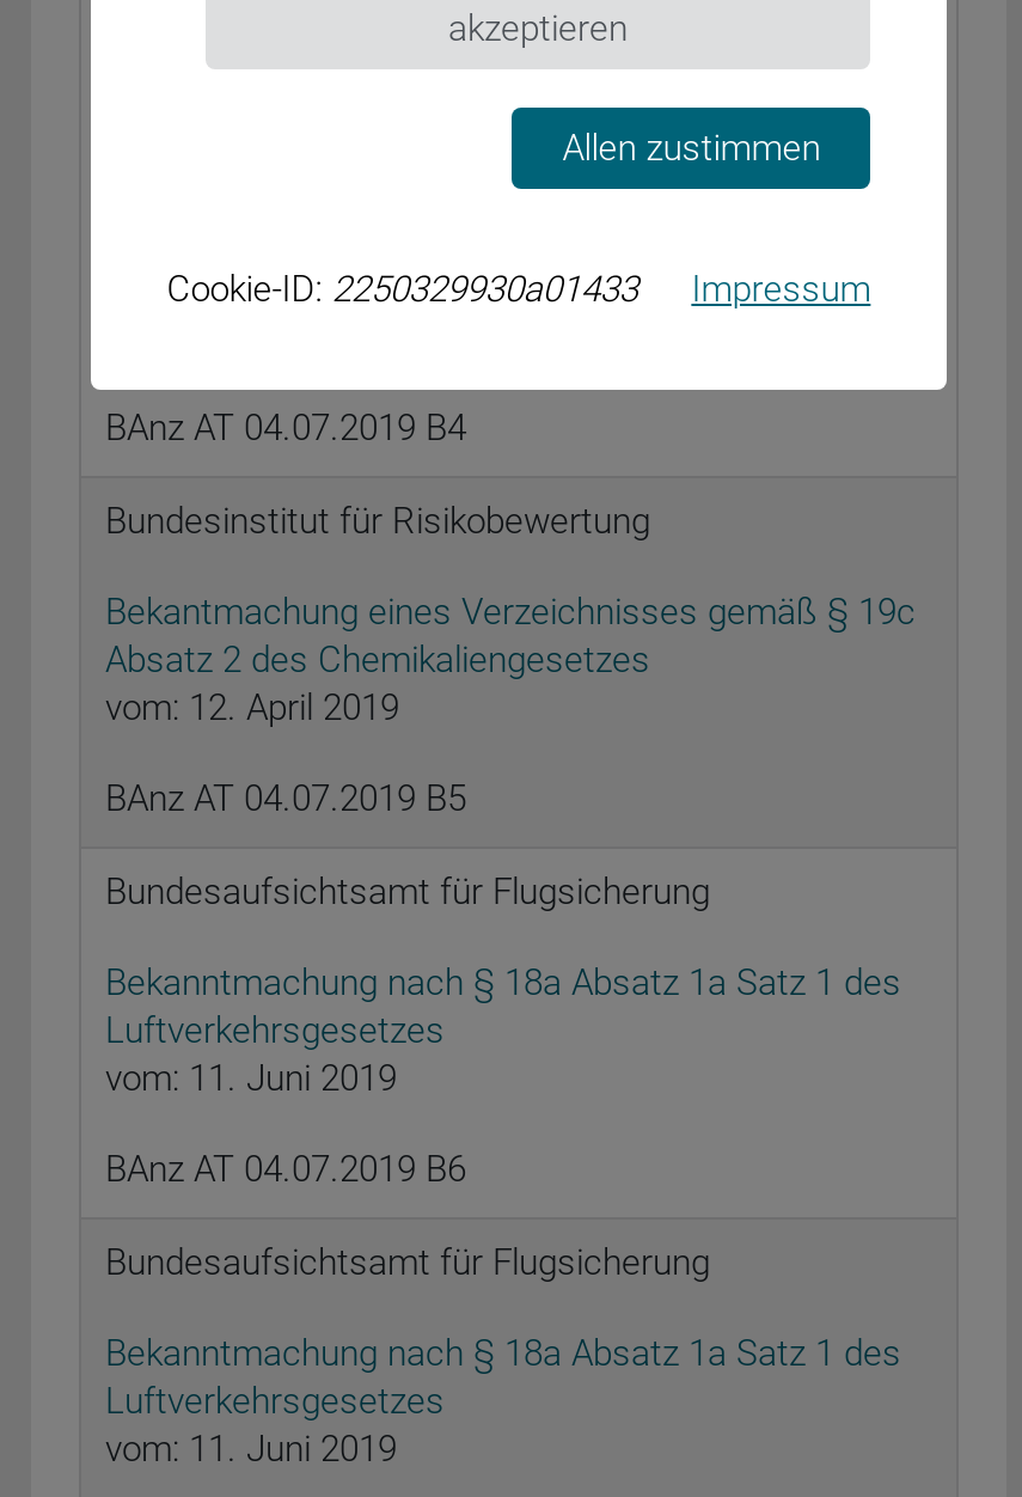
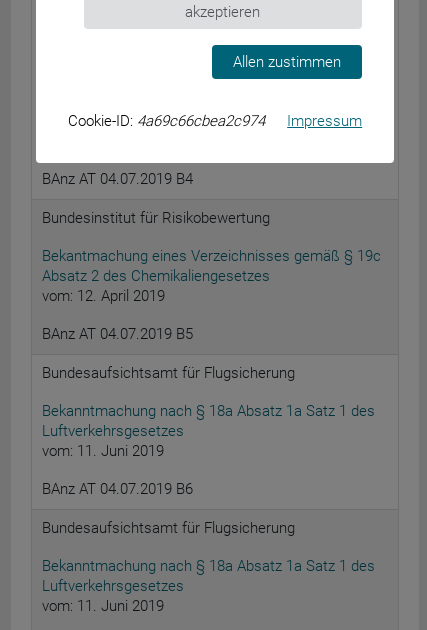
[167,267,638,310] Cookie-ID: 2250329930a01433 -> [68,111,265,129] Cookie-ID: 4a69c66cbea2c974

